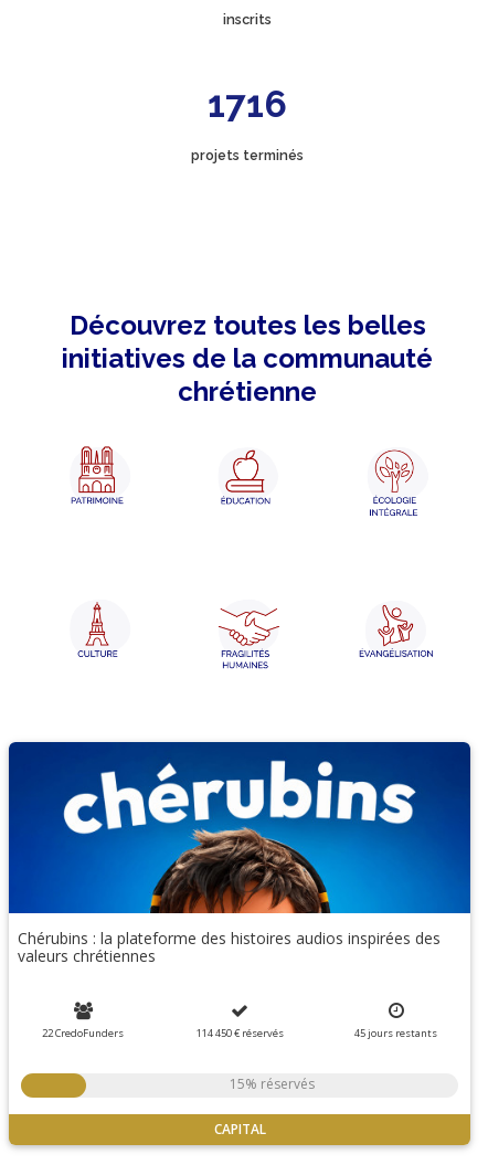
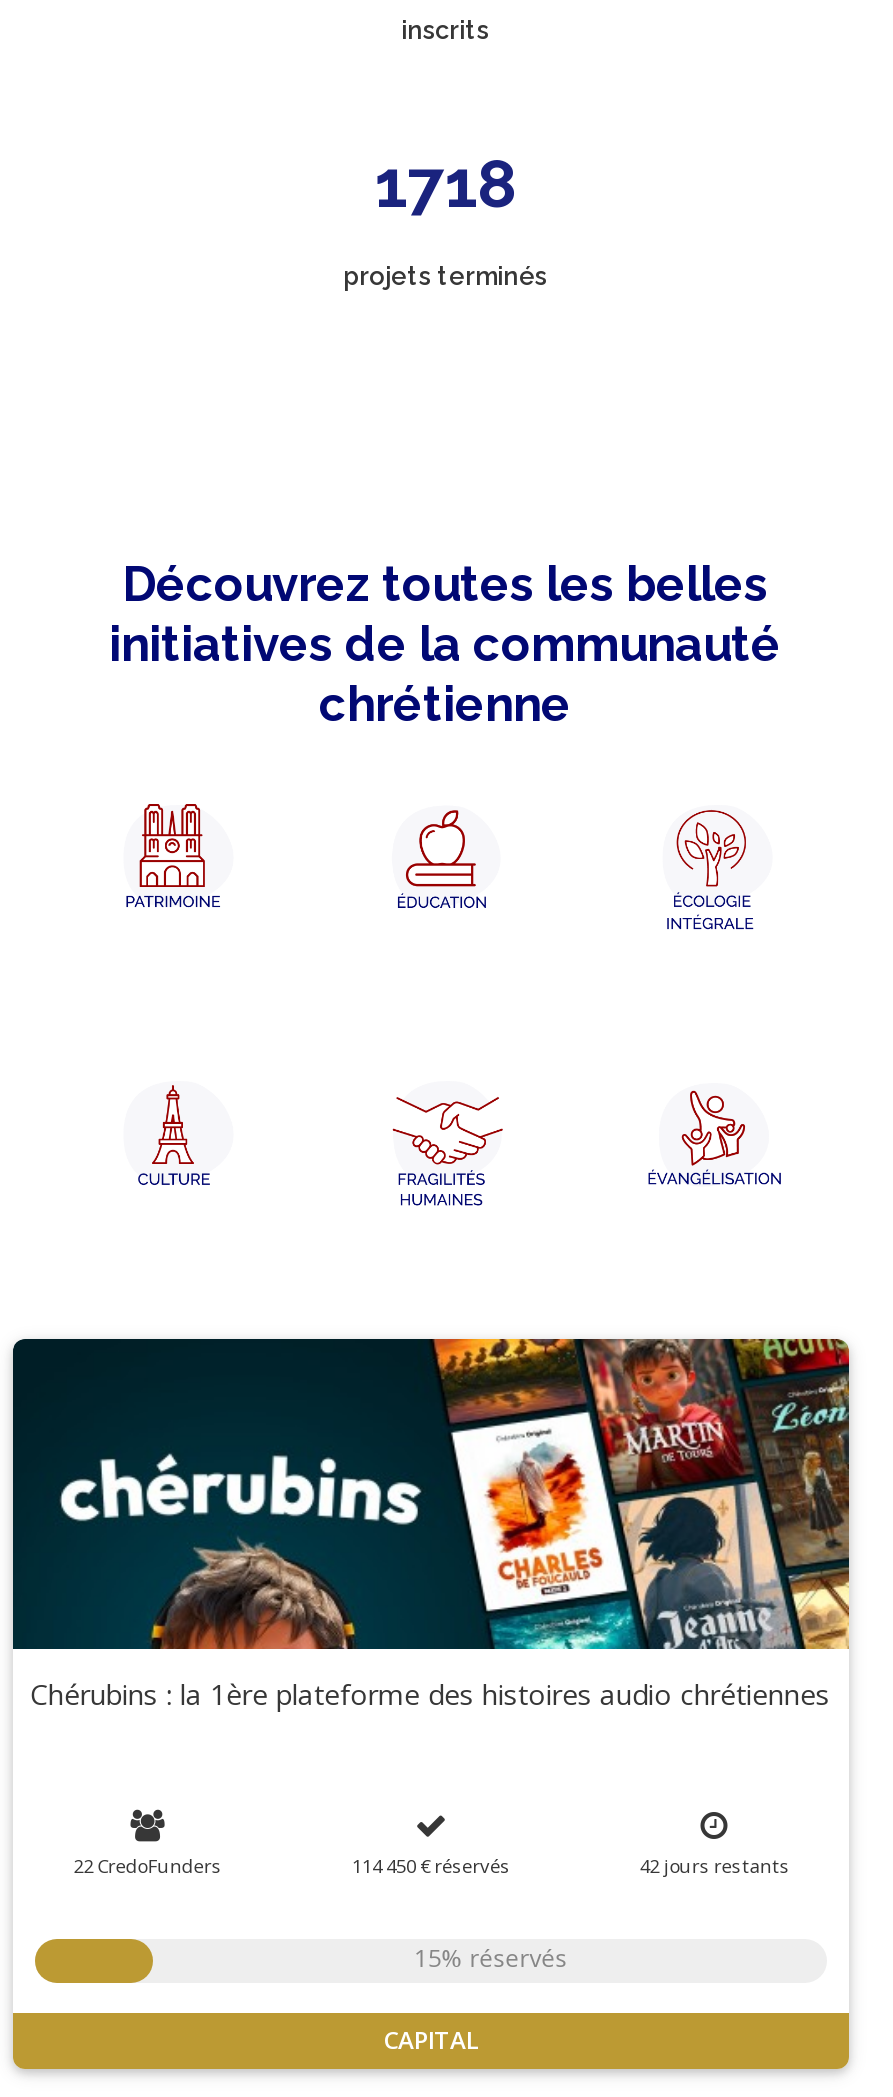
[208,83,287,126] 1716 -> [375,146,515,224] 1718
[8,741,471,966] [image] | Chérubins : la plateforme des histoires audios inspirées des | valeurs chrétiennes -> [11,1337,851,1712] [image] | Chérubins : la 1ère plateforme des histoires audio chrétiennes
[355,1025,437,1040] 45 jours restants -> [639,1852,789,1878] 42 jours restants

